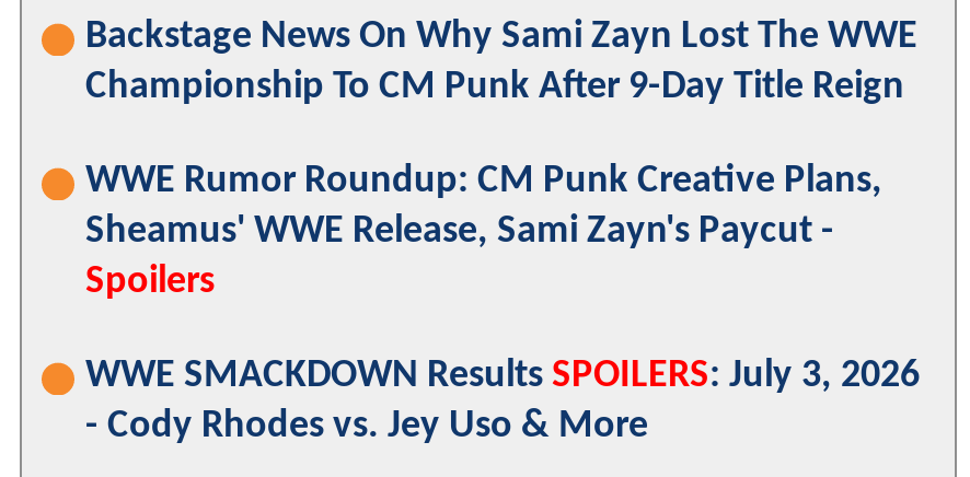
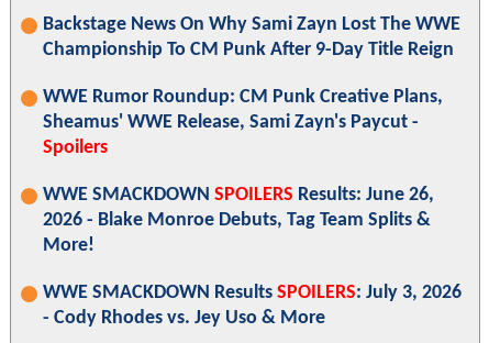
none -> [43,185,434,256] WWE SMACKDOWN SPOILERS Results: June 26, | 2026 - Blake Monroe Debuts, Tag Team Splits & | More!

